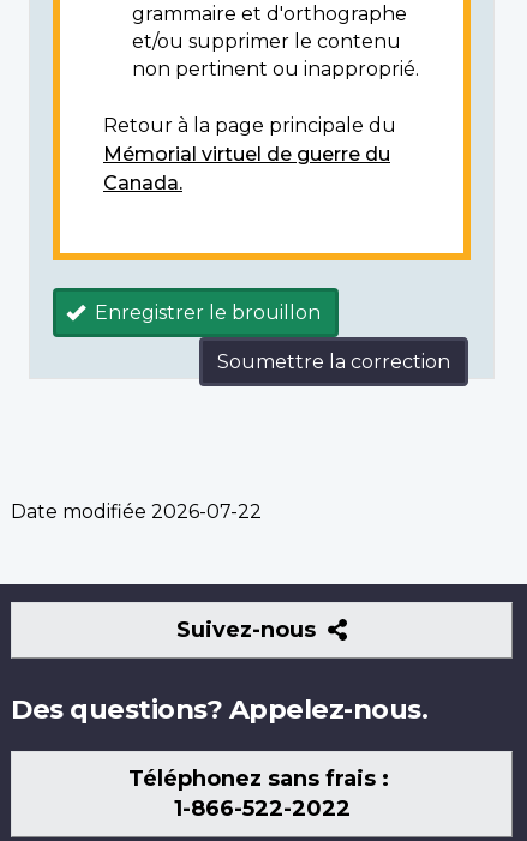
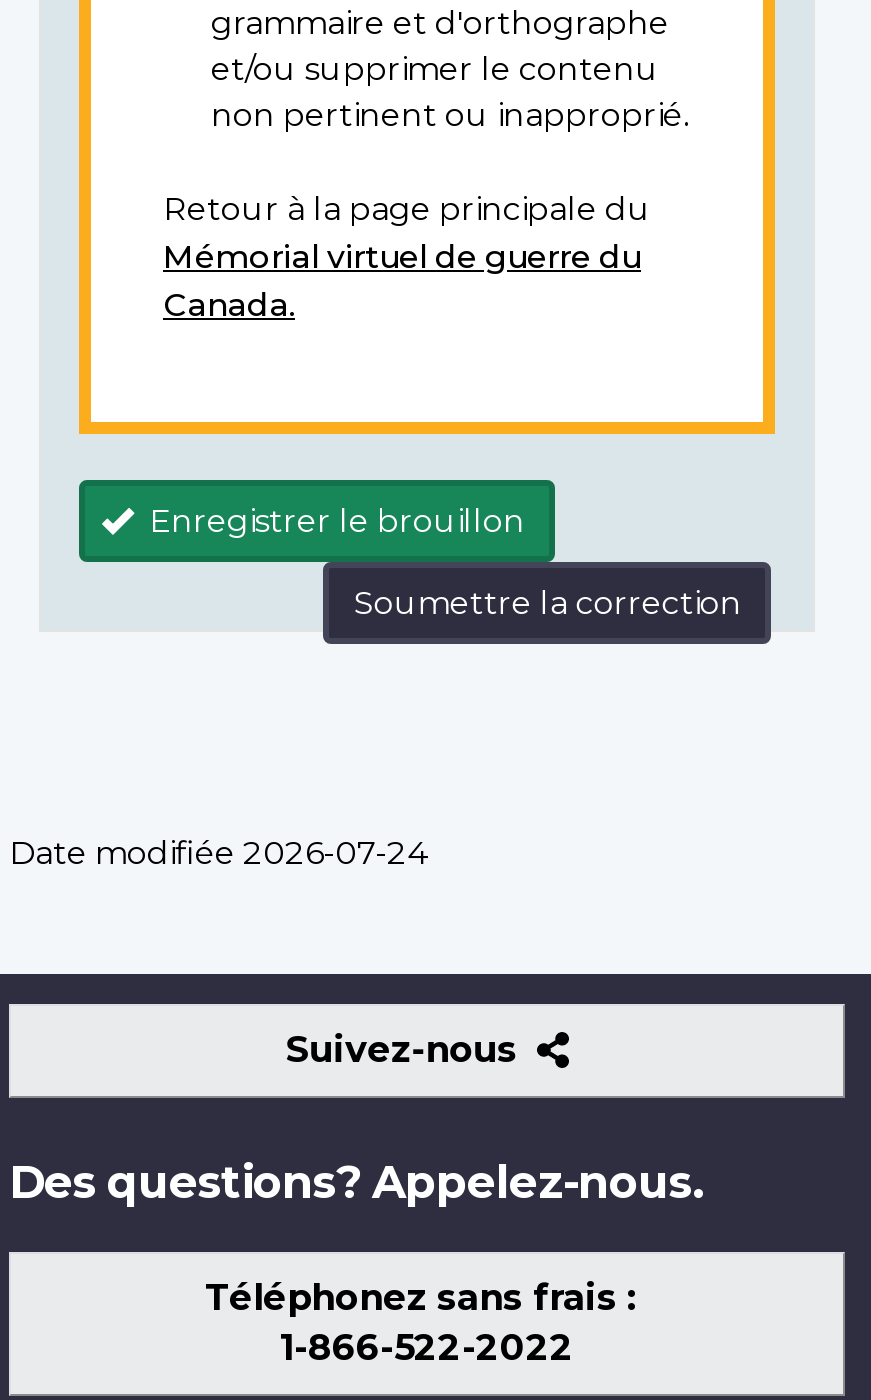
[11,501,262,524] Date modifiée 2026-07-22 -> [9,835,427,873] Date modifiée 2026-07-24

